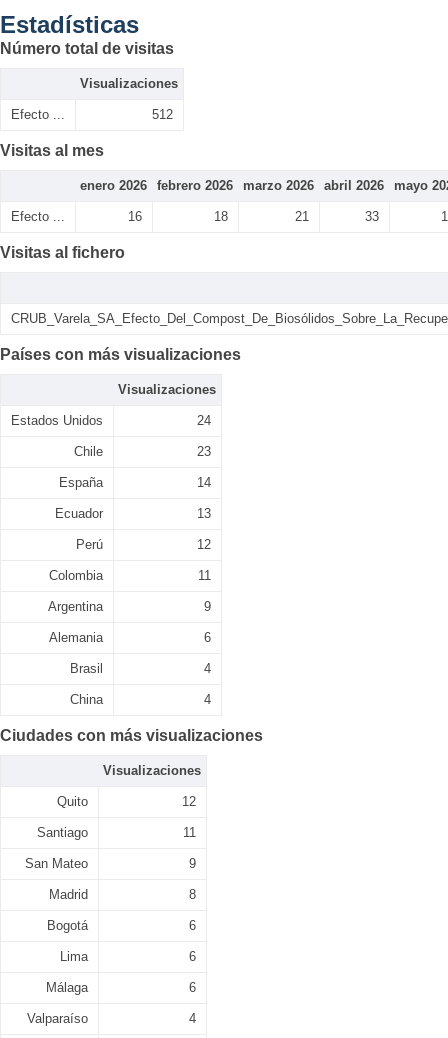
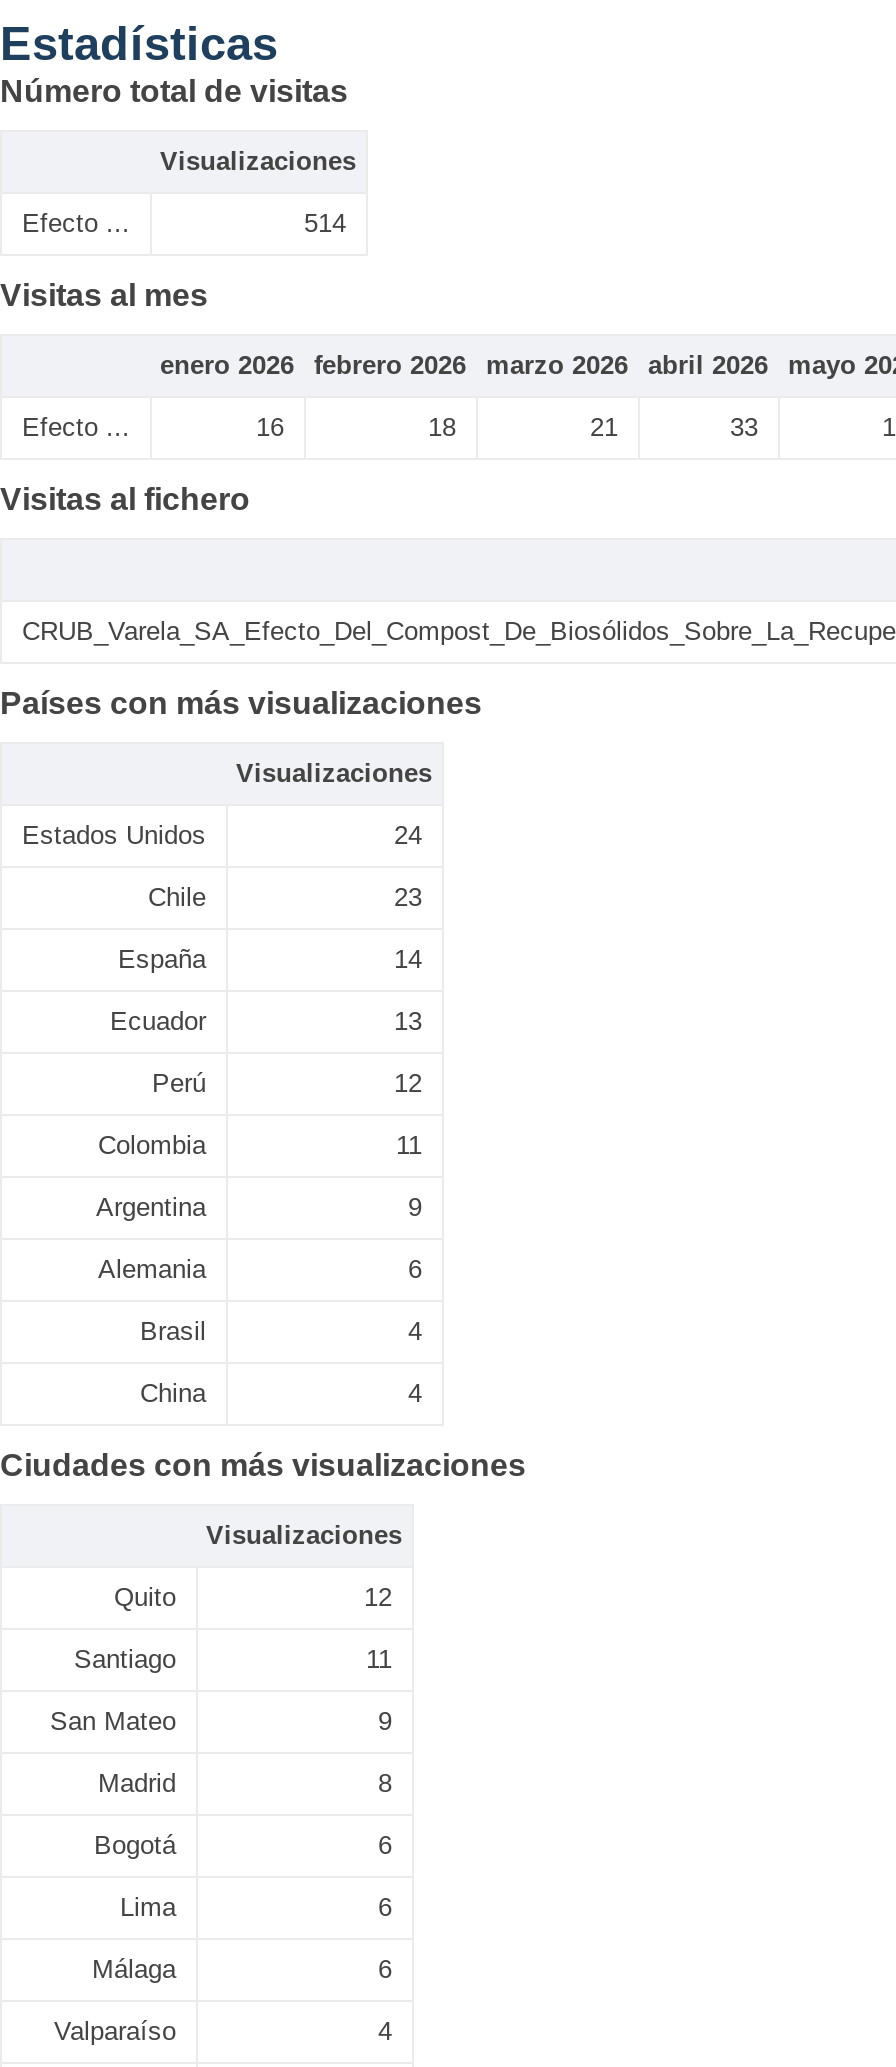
[152,107,173,122] 512 -> [304,208,346,238] 514

